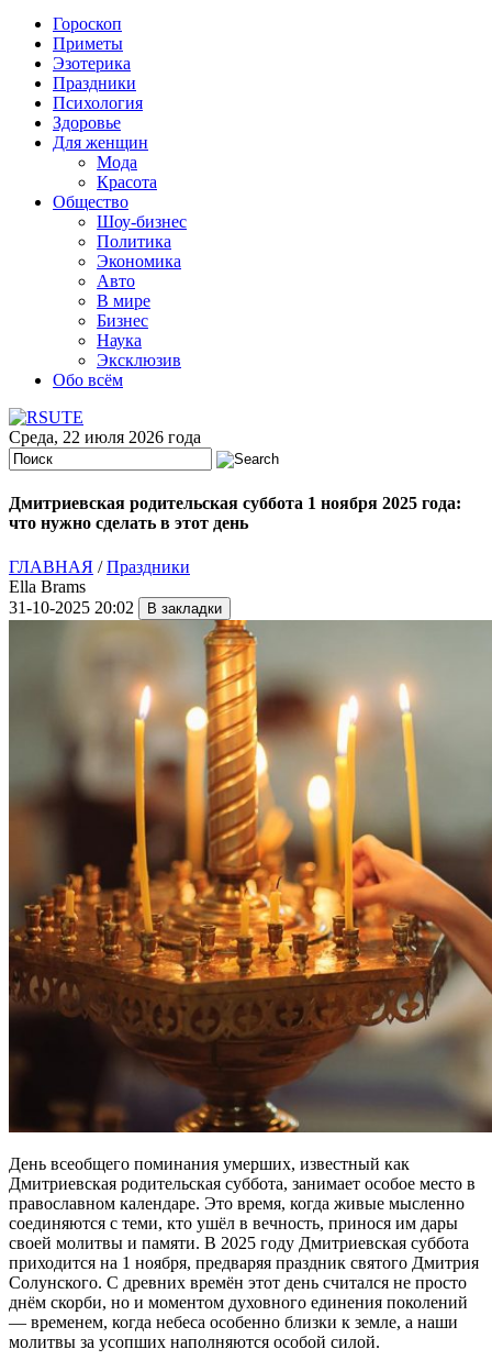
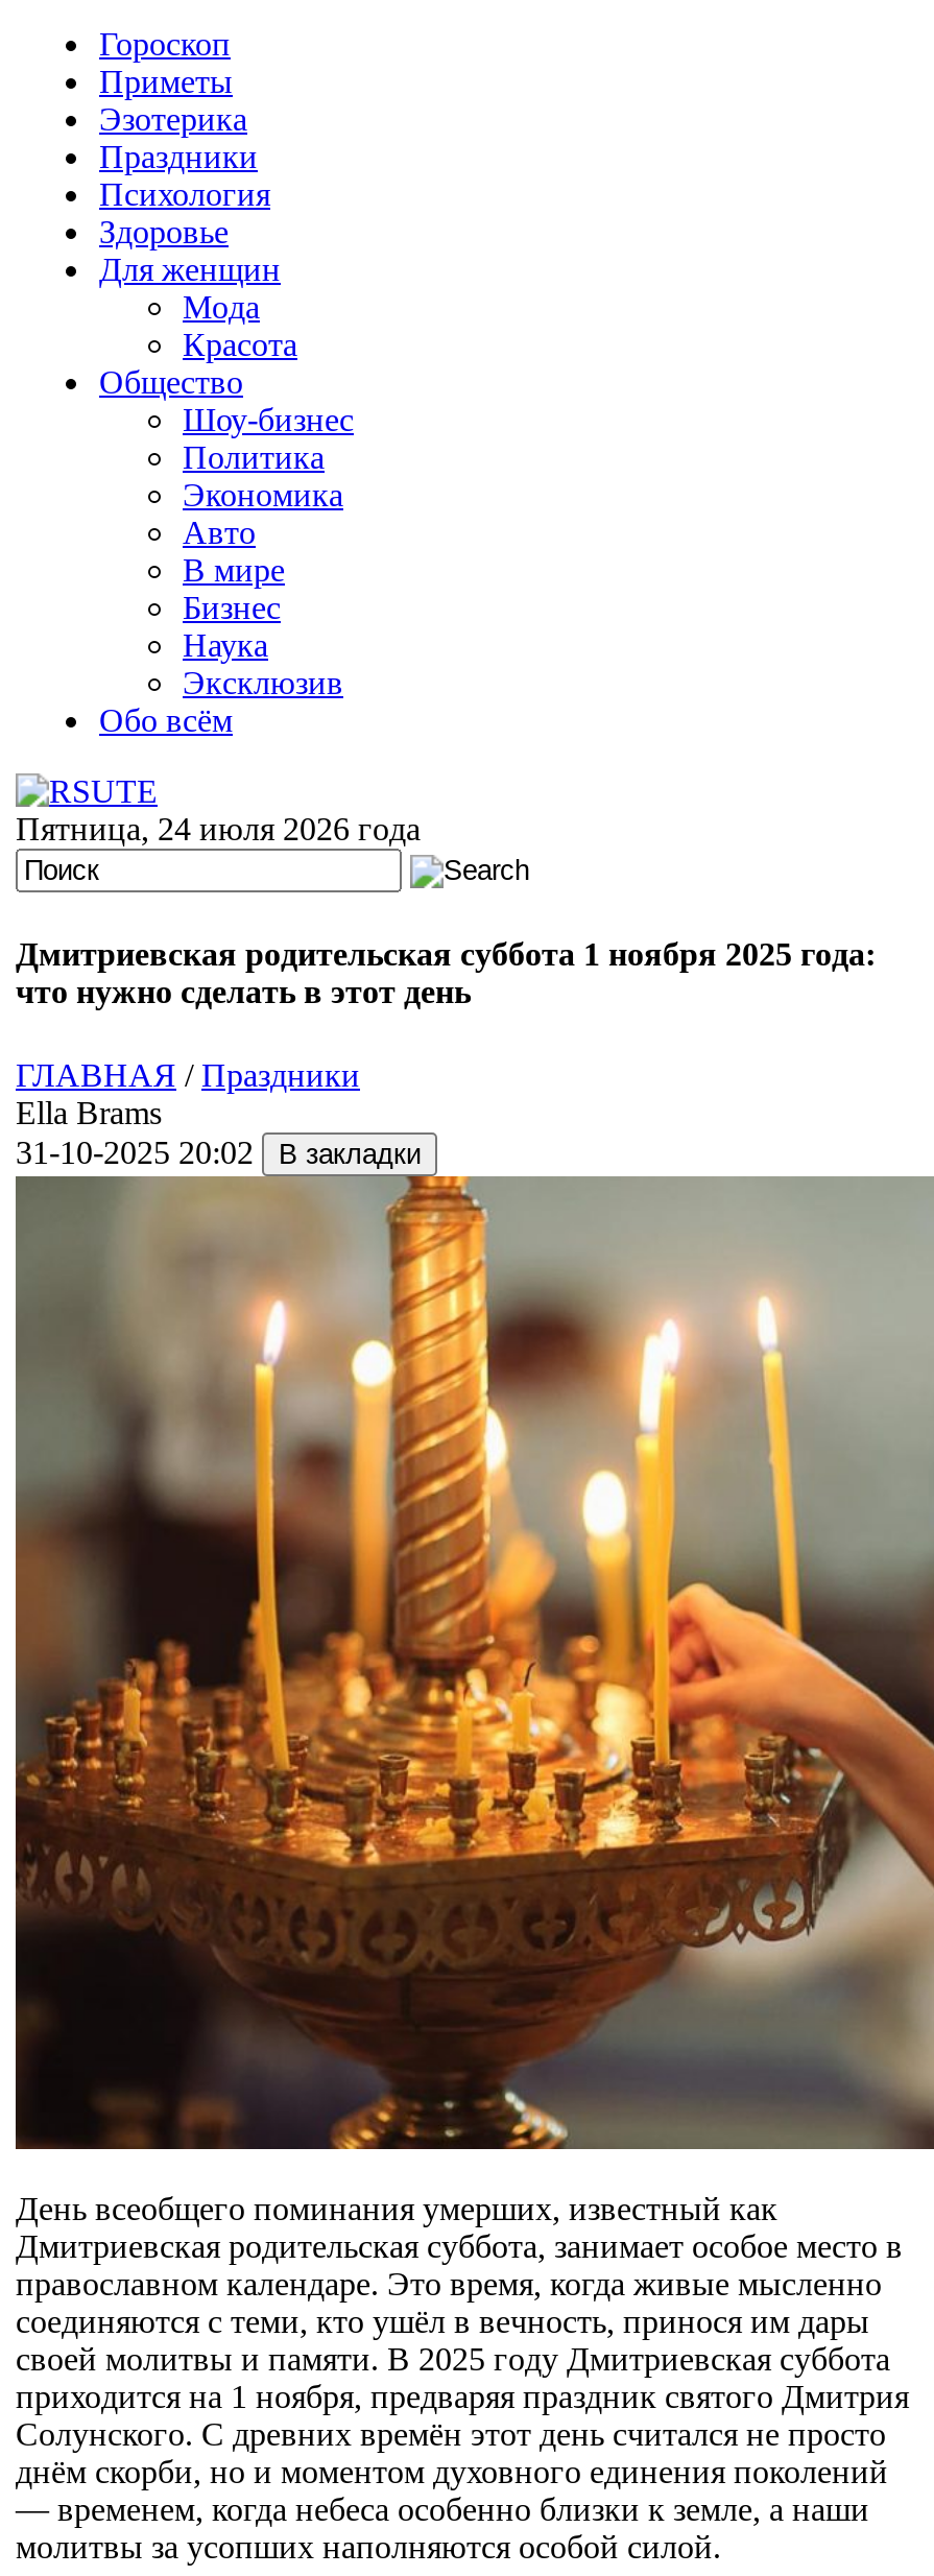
[9,428,201,446] Среда, 22 июля 2026 года -> [16,811,421,846] Пятница, 24 июля 2026 года

